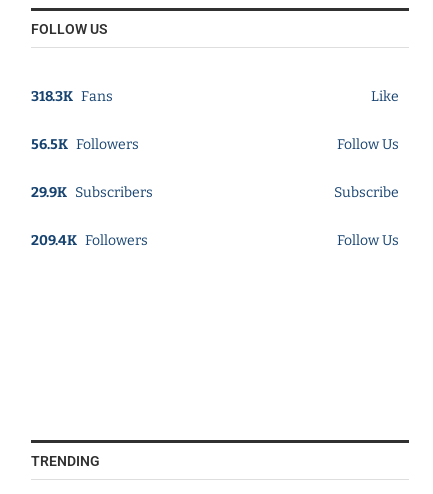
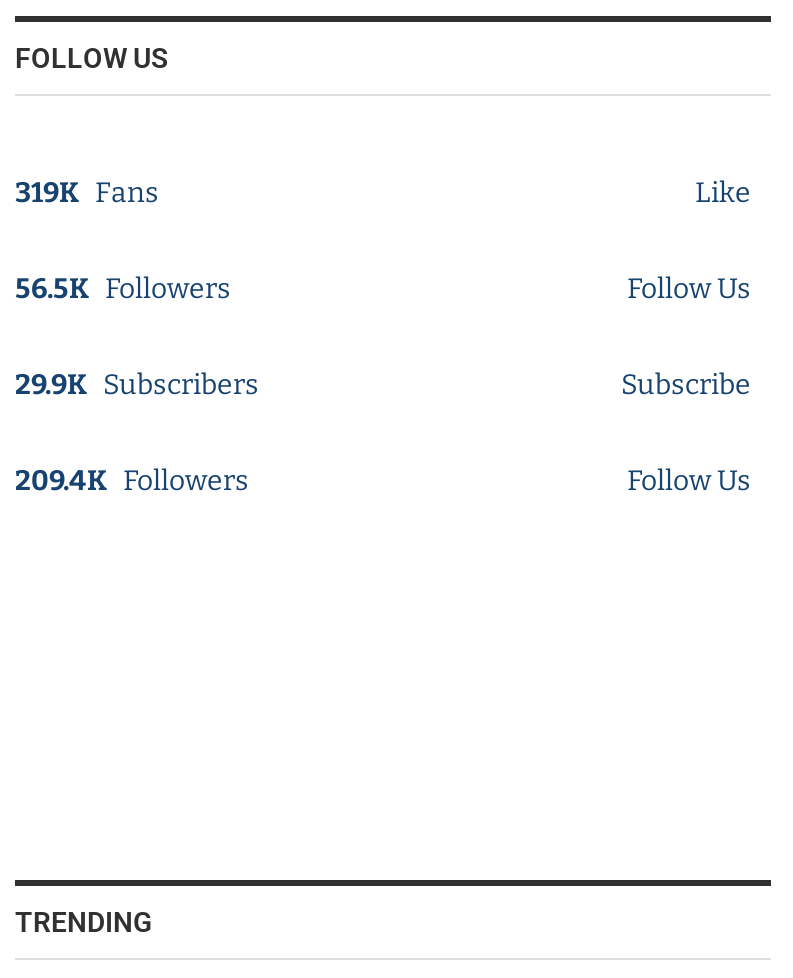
[31,88,113,105] 318.3K Fans -> [15,176,159,210] 319K Fans

